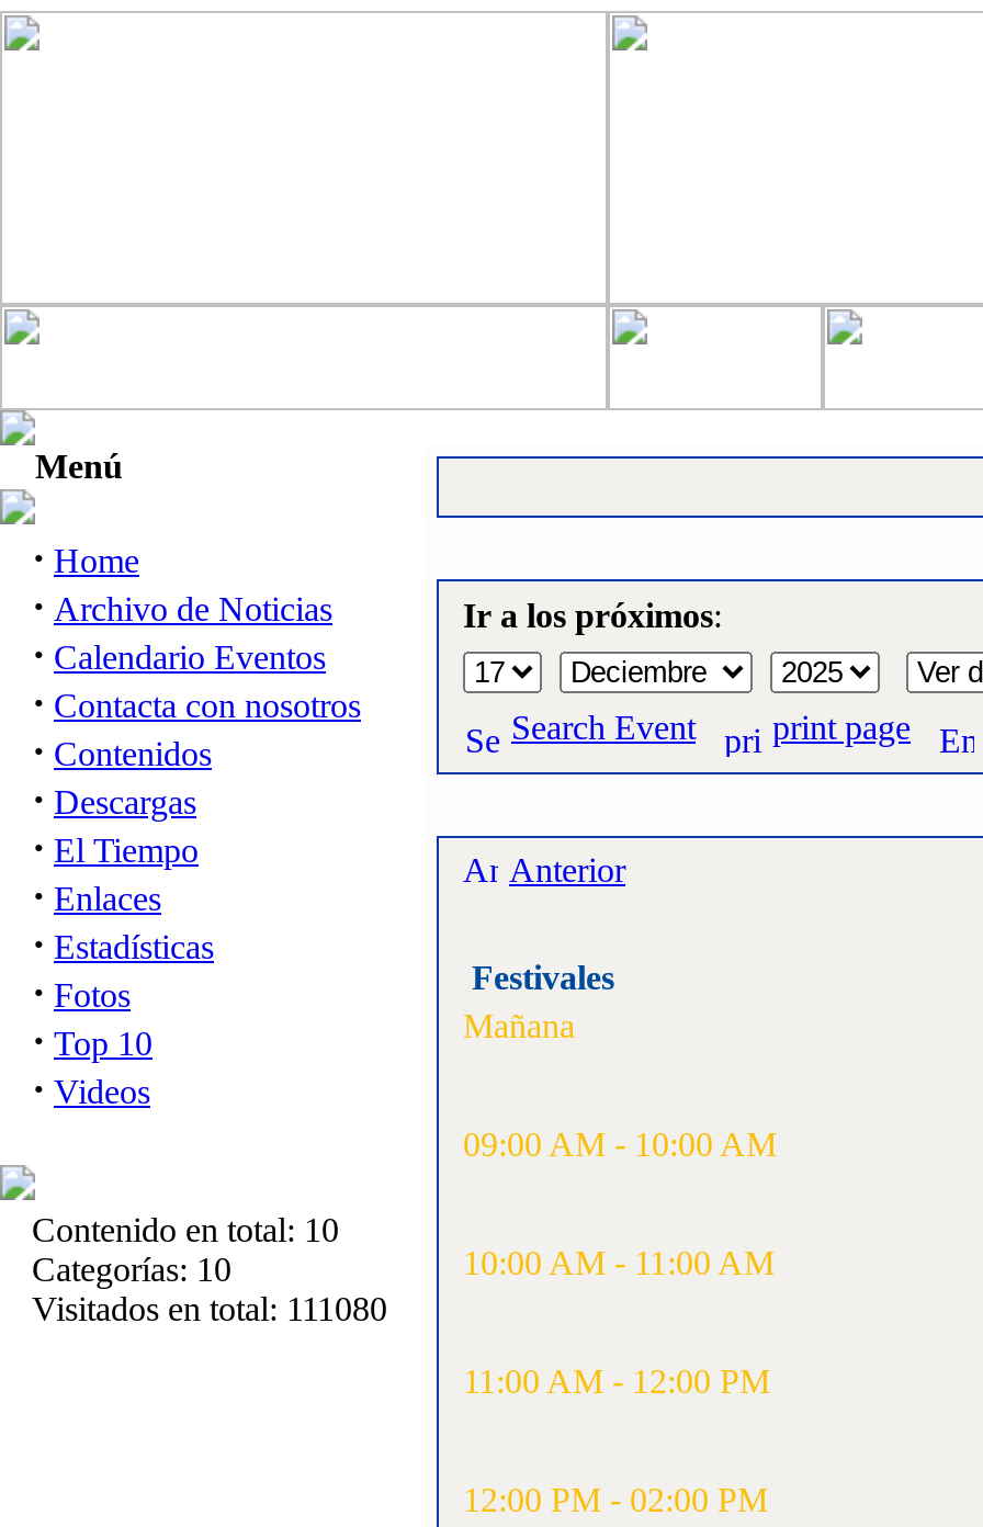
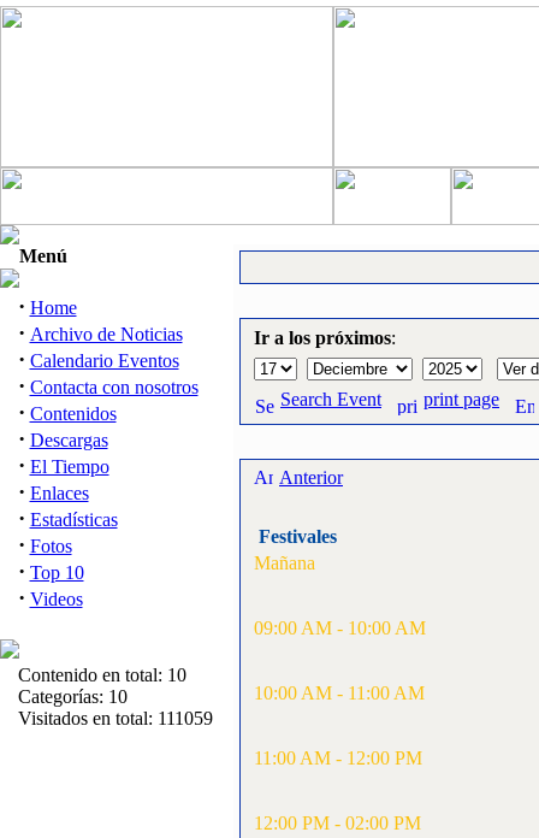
[32,1290,387,1327] Visitados en total: 111080 -> [17,708,212,728] Visitados en total: 111059

